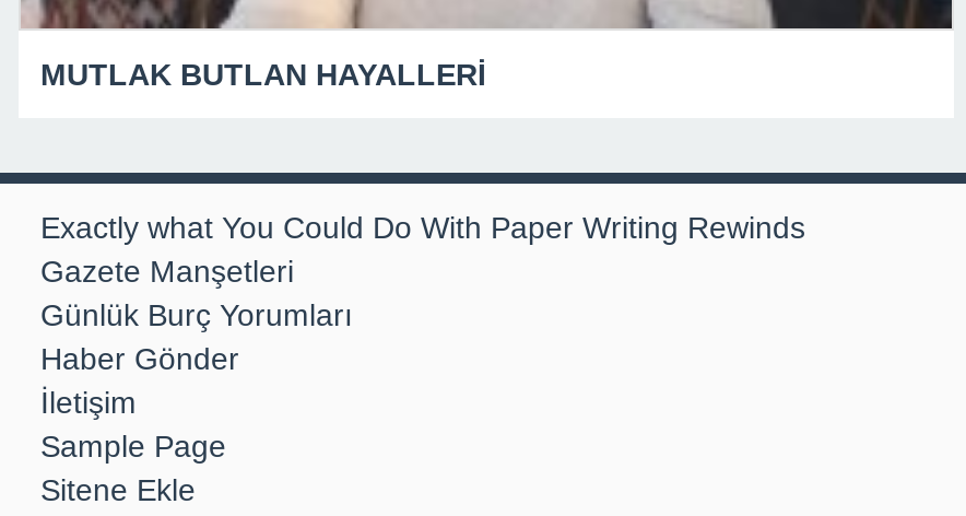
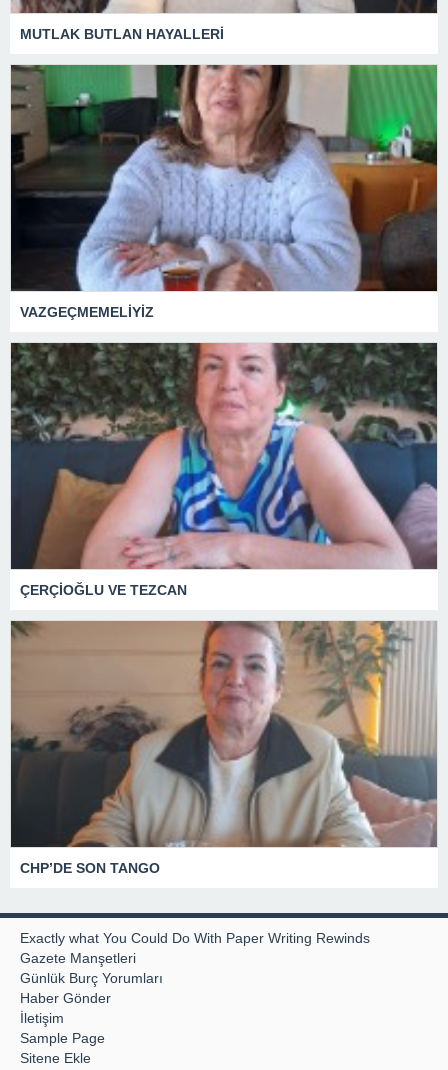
none -> [10,64,438,320] [image] | VAZGEÇMEMELİYİZ
none -> [10,341,438,598] [image] | ÇERÇİOĞLU VE TEZCAN
none -> [10,620,438,876] [image] | CHP’DE SON TANGO

